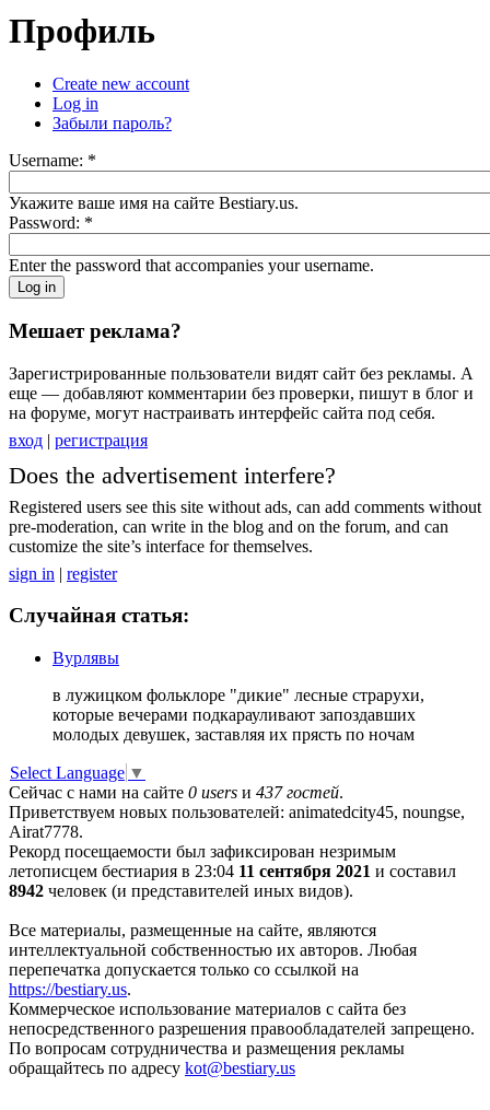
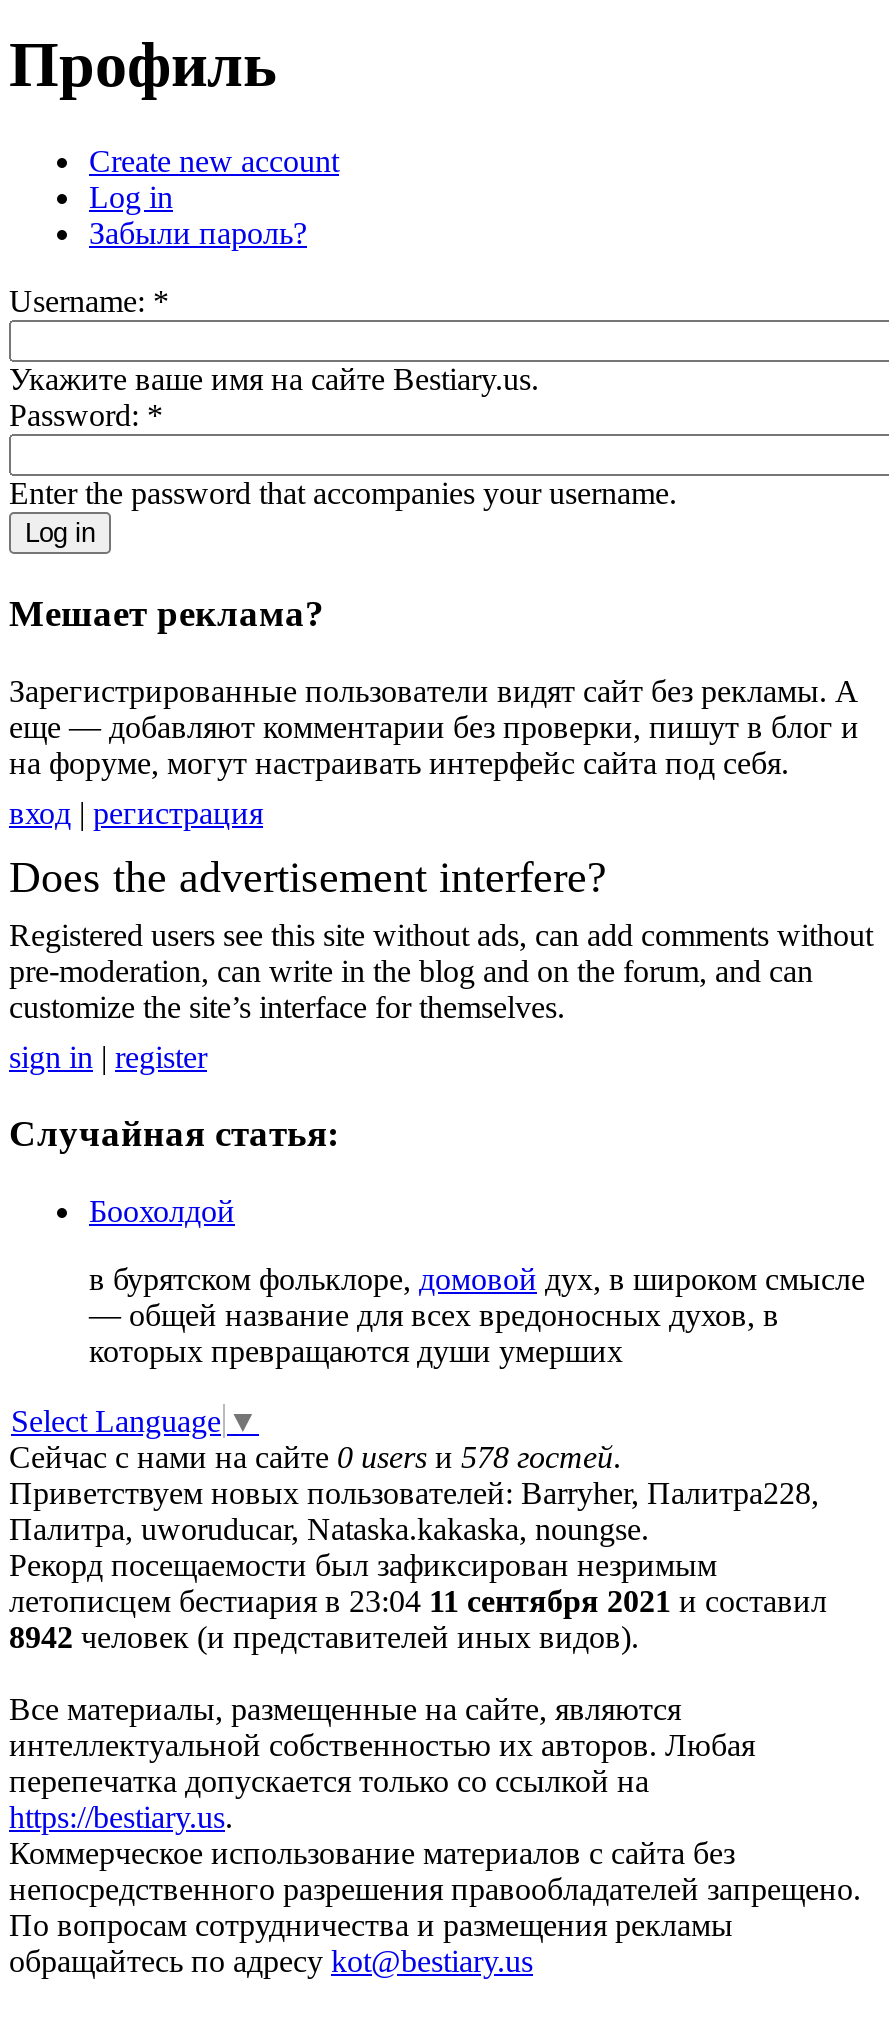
[52,649,119,667] Вурлявы -> [89,1194,235,1228] Боохолдой
[52,686,424,744] в лужицком фольклоре "дикие" лесные страрухи, | которые вечерами подкарауливают запоздавших | молодых девушек, заставляя их прясть по ночам -> [89,1262,865,1368] в бурятском фольклоре, домовой дух, в широком смысле | — общей название для всех вредоносных духов, в | которых превращаются души умерших
[9,783,465,841] Сейчас с нами на сайте 0 users и 437 гостей. | Приветствуем новых пользователей: animatedcity45, noungse, | Airat7778. -> [9,1441,819,1547] Сейчас с нами на сайте 0 users и 578 гостей. | Приветствуем новых пользователей: Barryher, Палитра228, | Палитра, uworuducar, Nataska.kakaska, noungse.

